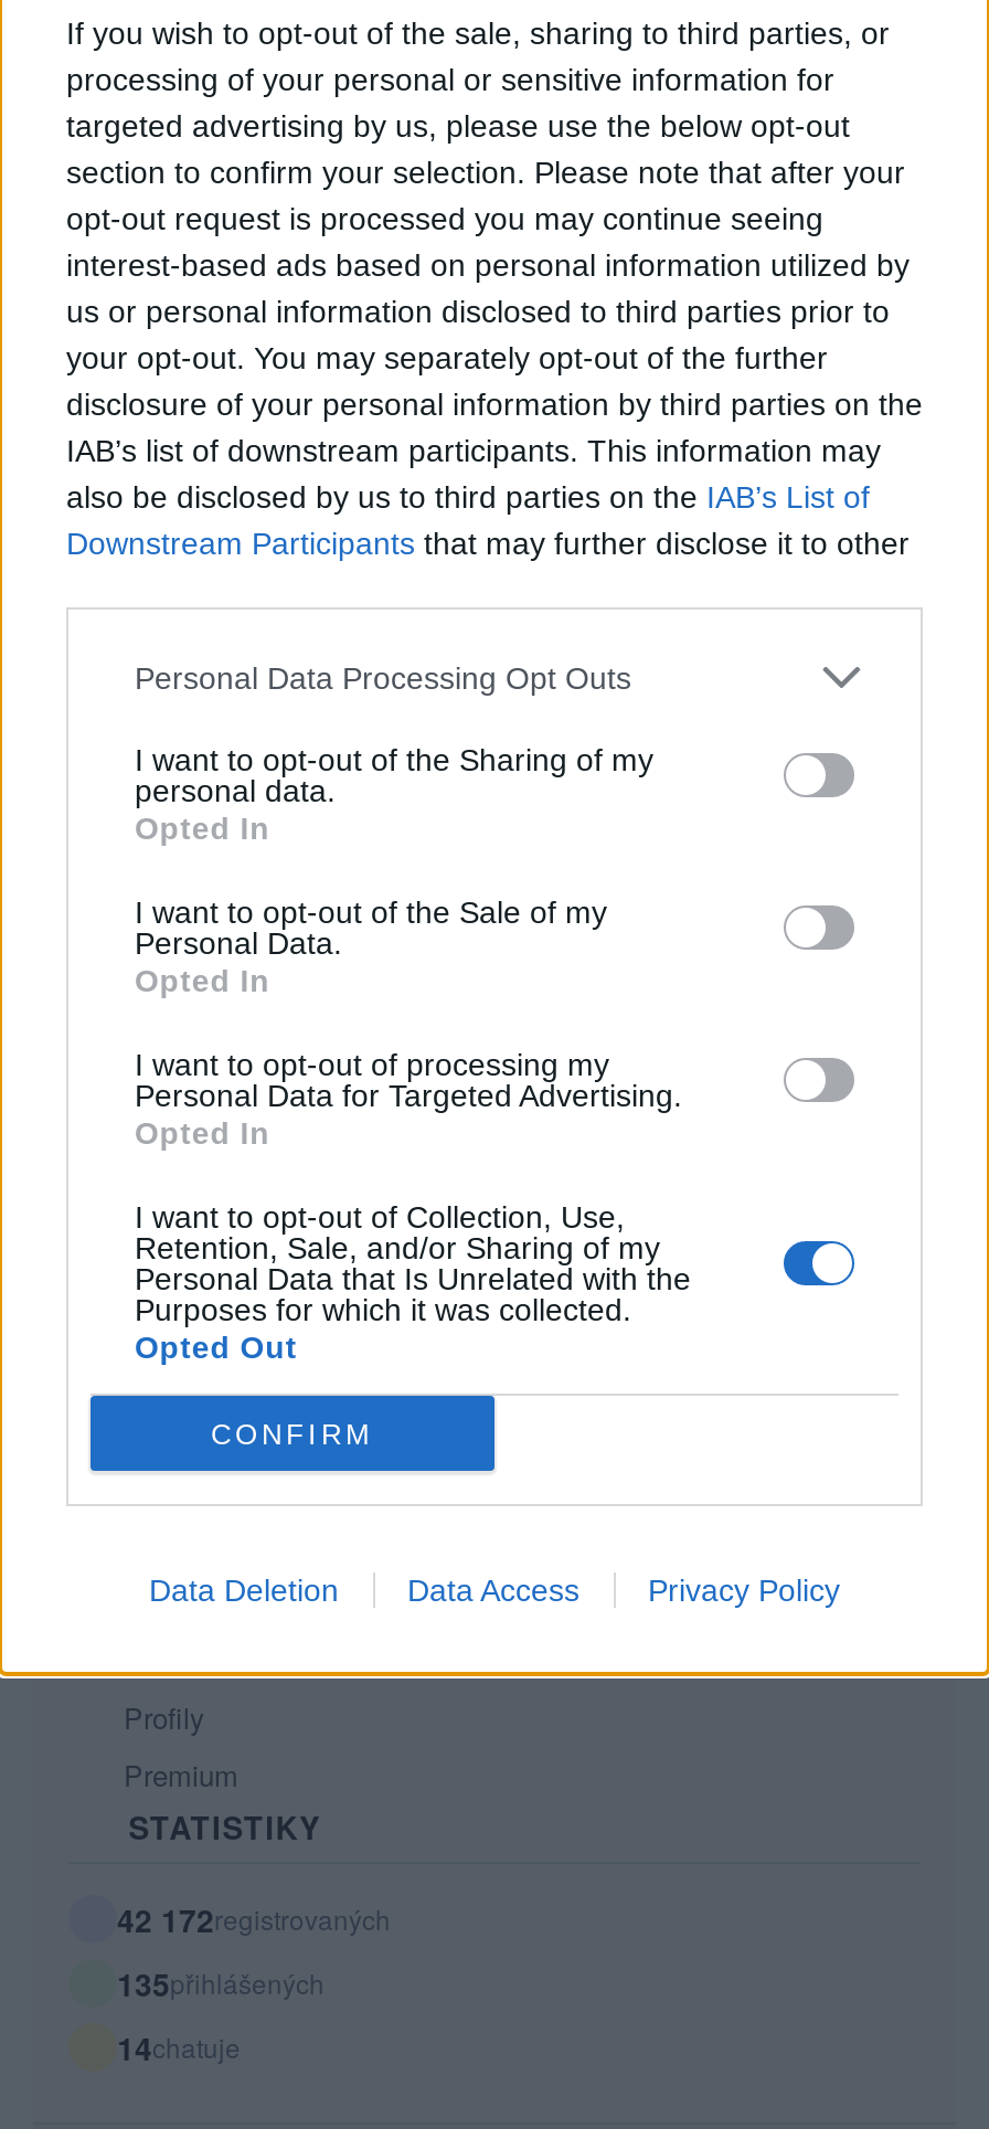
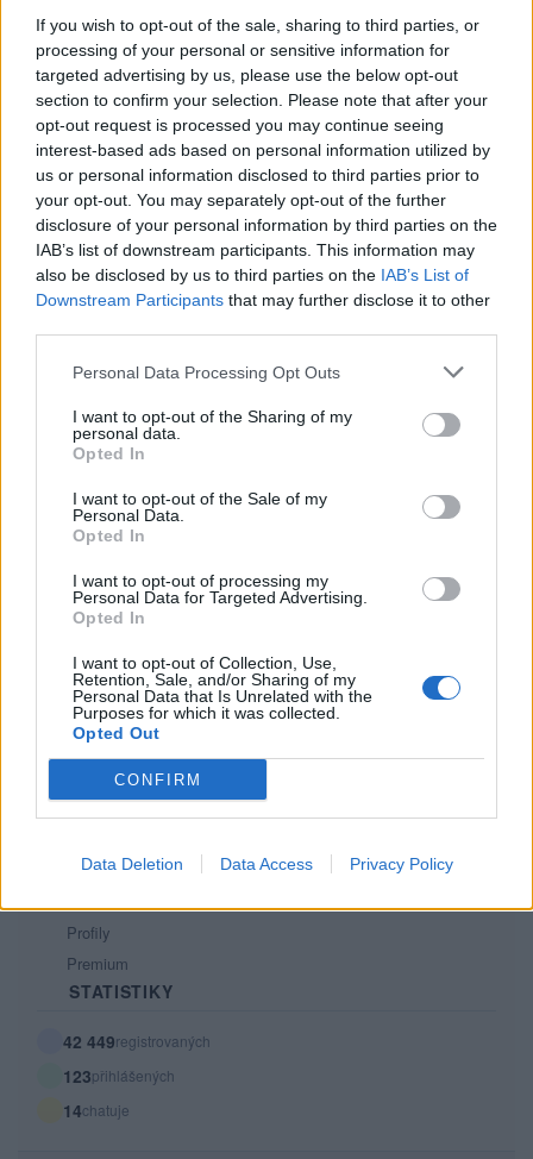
[117,1896,391,1940] 42 172registrovaných -> [63,1029,211,1053] 42 449registrovaných
[117,1960,325,2004] 135přihlášených -> [63,1063,175,1087] 123přihlášených

